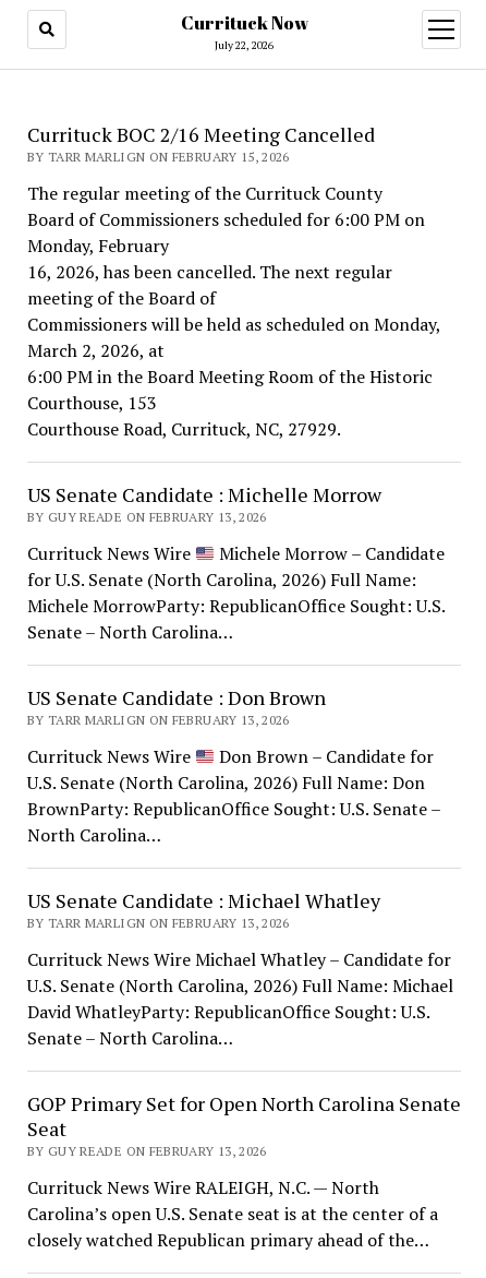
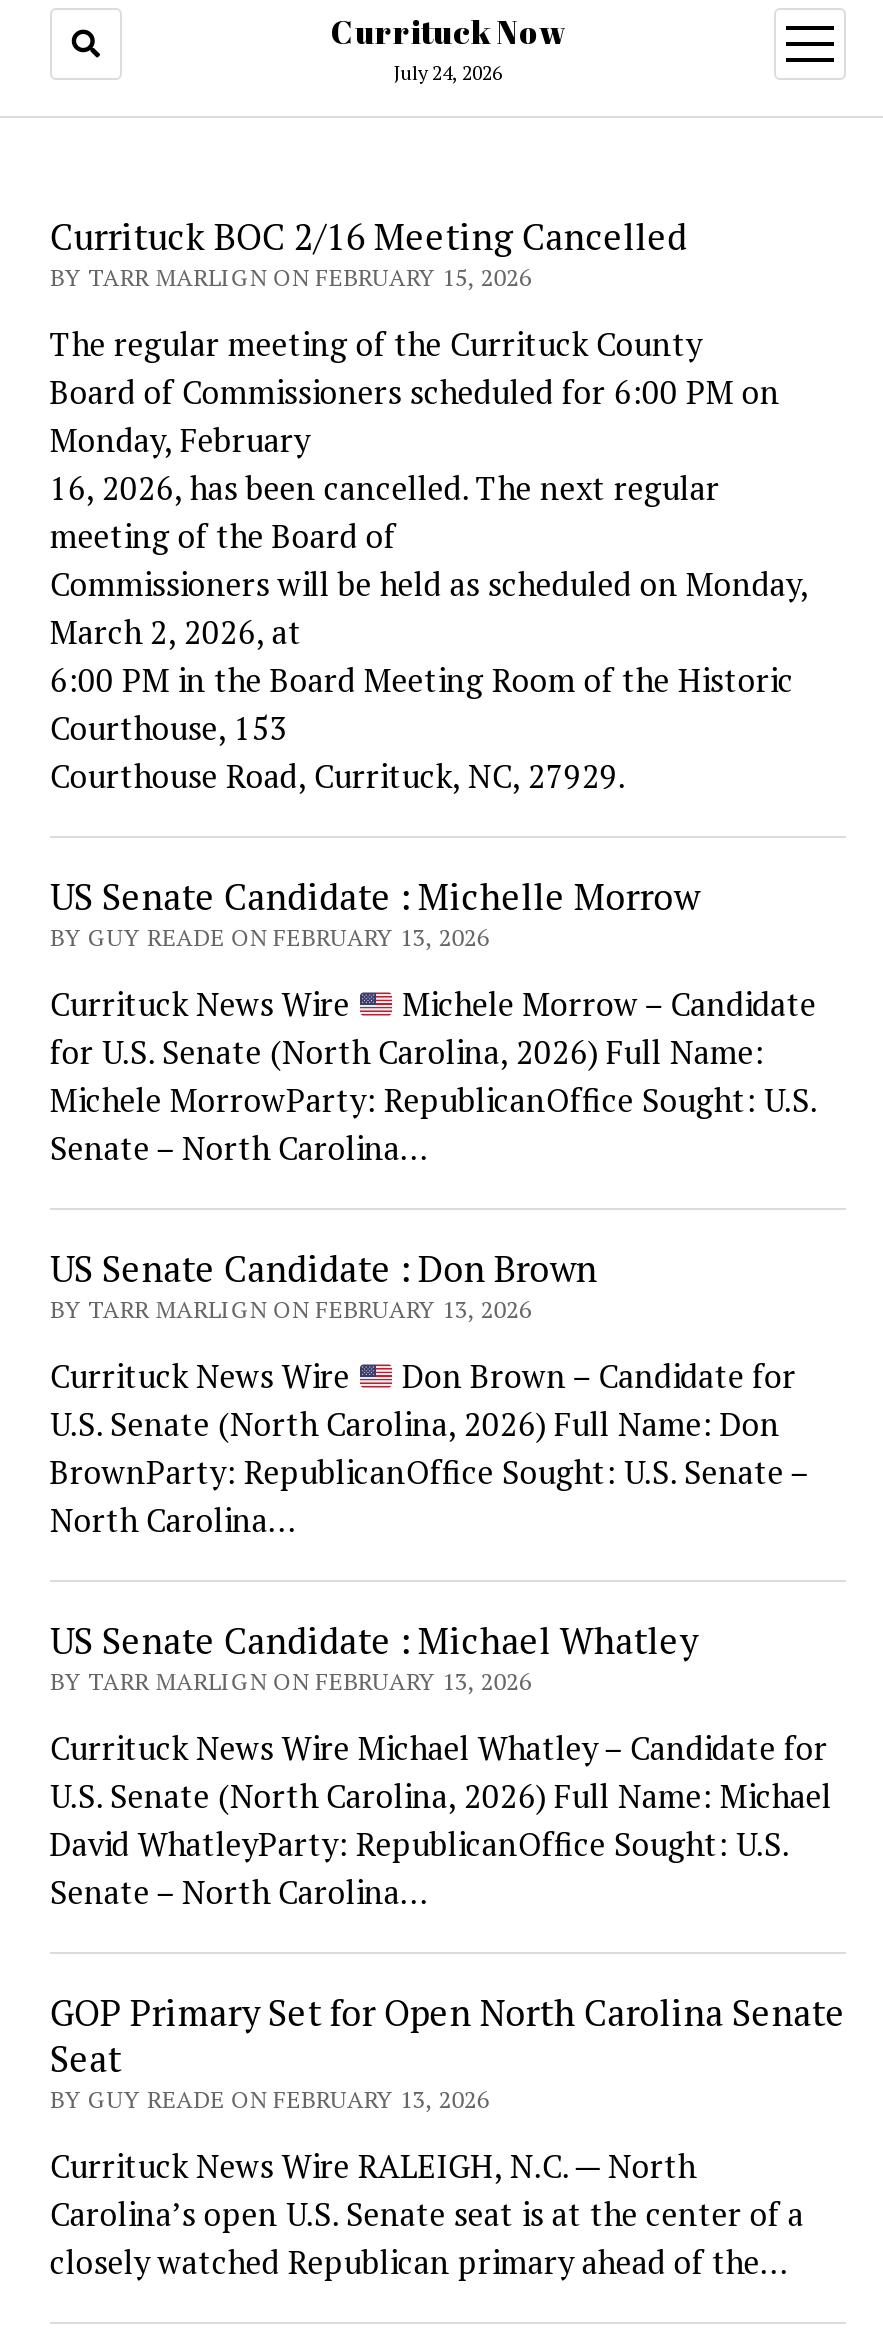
[215,38,274,52] July 22, 2026 -> [394,60,502,86] July 24, 2026

